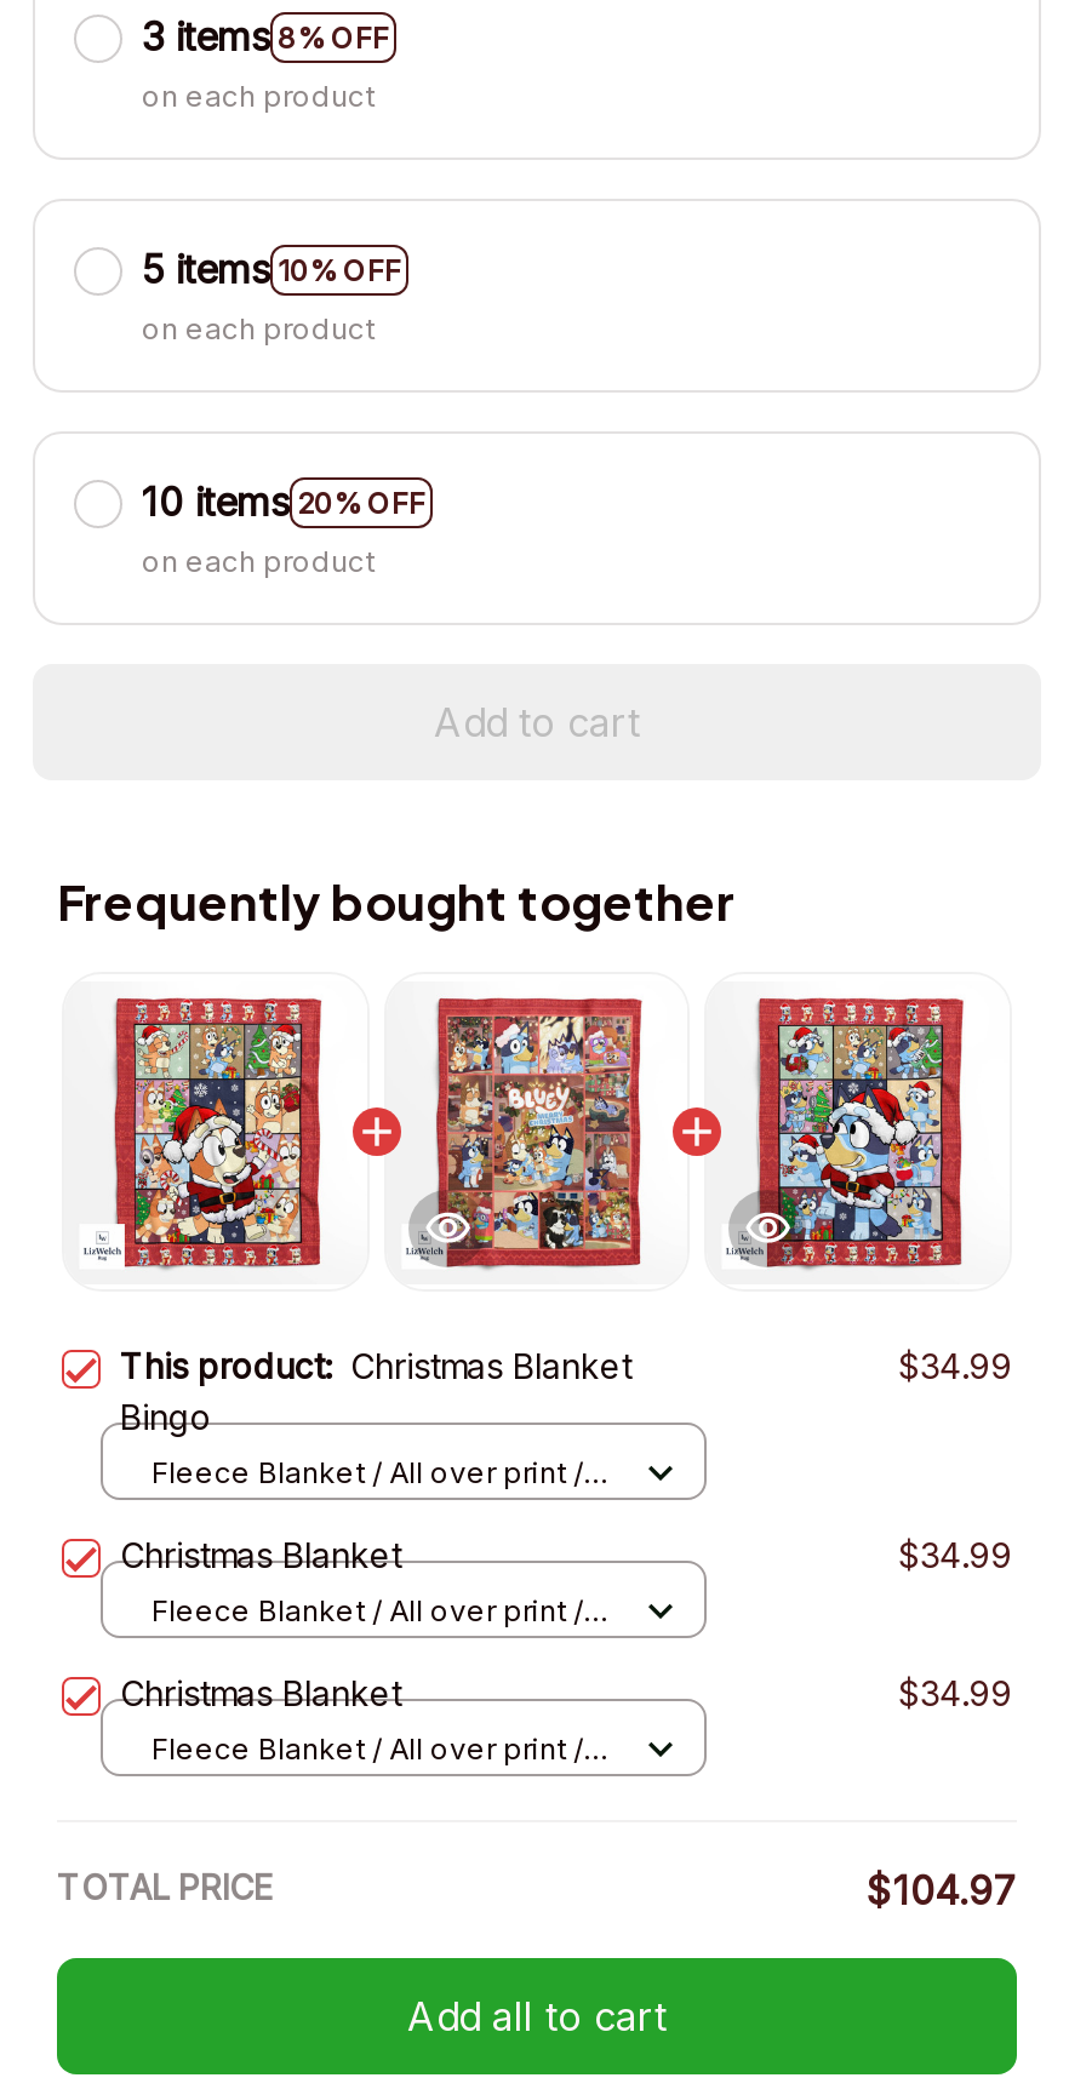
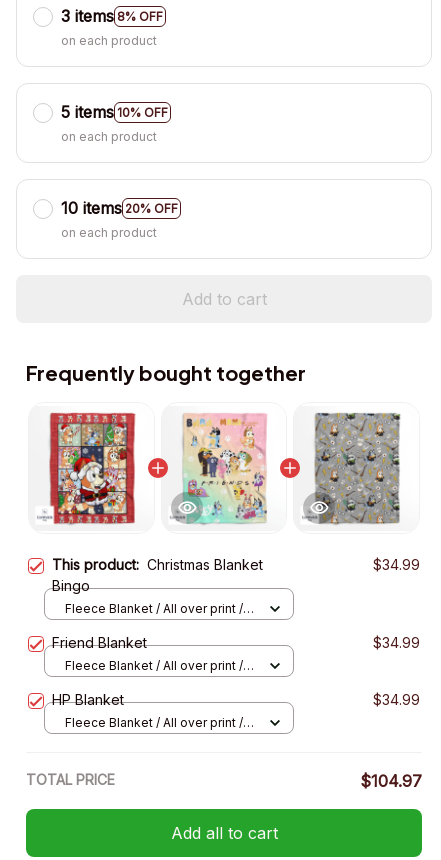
[435,998,641,1267] [image] -> [183,414,267,524] [image]
[758,996,966,1267] [image] -> [315,412,401,524] [image]
[120,1535,401,1576] Christmas Blanket -> [52,634,147,651] Friend Blanket
[120,1673,401,1714] Christmas Blanket -> [52,691,124,708] HP Blanket

